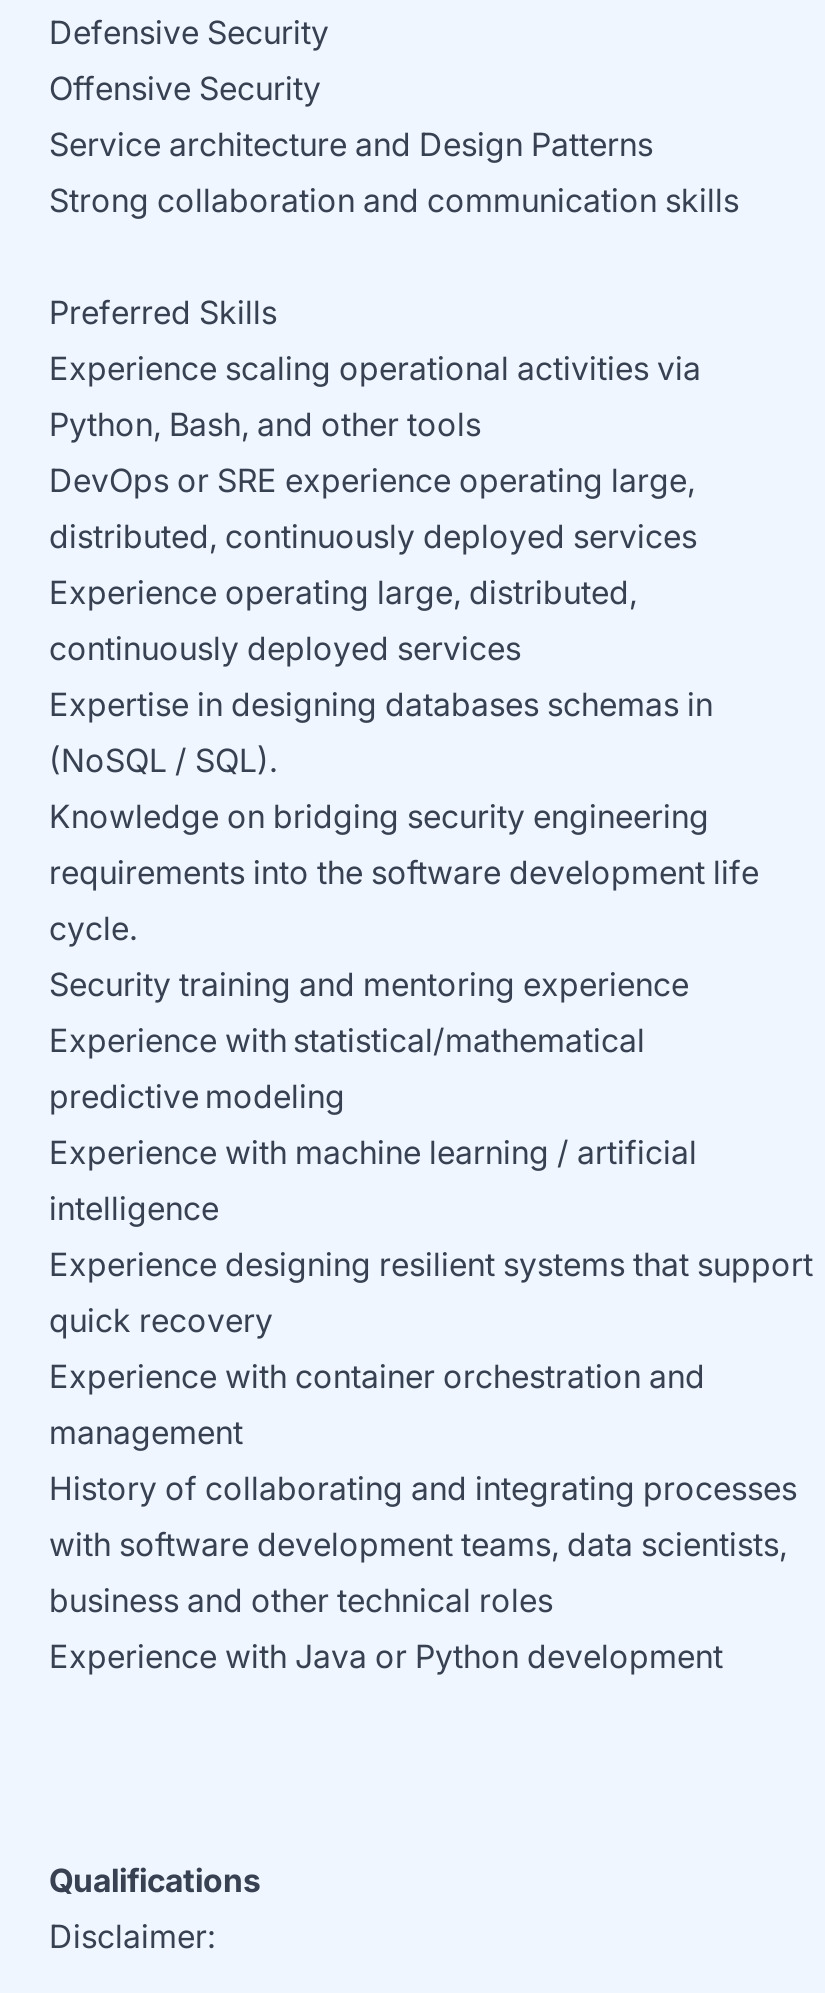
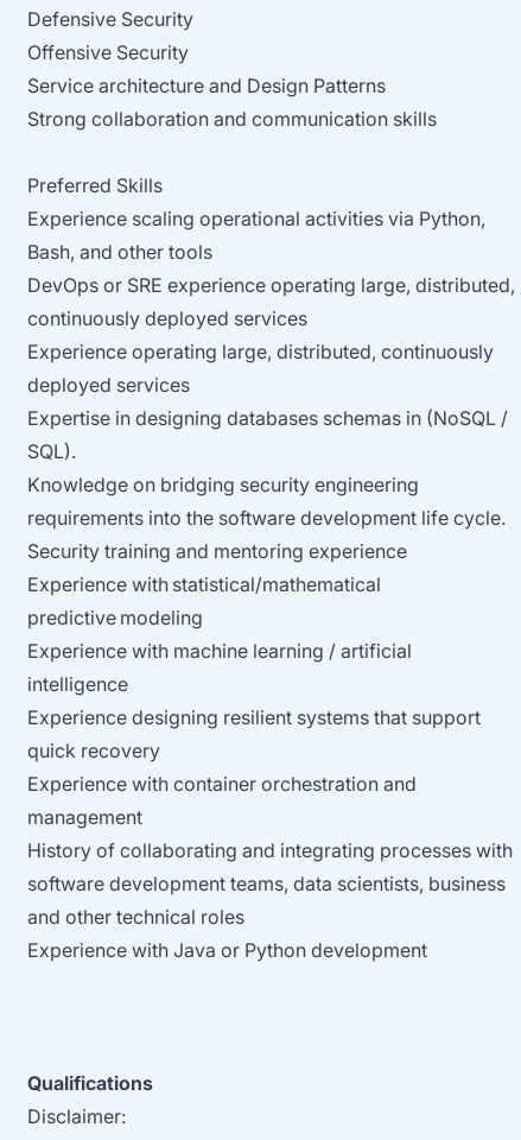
[49,347,705,611] Experience scaling operational activities via | Python, Bash, and other tools | DevOps or SRE experience operating large, | distributed, continuously deployed services | Experience operating large, distributed, -> [27,206,515,296] Experience scaling operational activities via Python, | Bash, and other tools | DevOps or SRE experience operating large, distributed,
moved [49,627,529,667] -> [27,306,312,330]: continuously deployed services
[49,683,713,779] Expertise in designing databases schemas in | (NoSQL / SQL). -> [27,339,508,463] Experience operating large, distributed, continuously | deployed services | Expertise in designing databases schemas in (NoSQL / | SQL).

